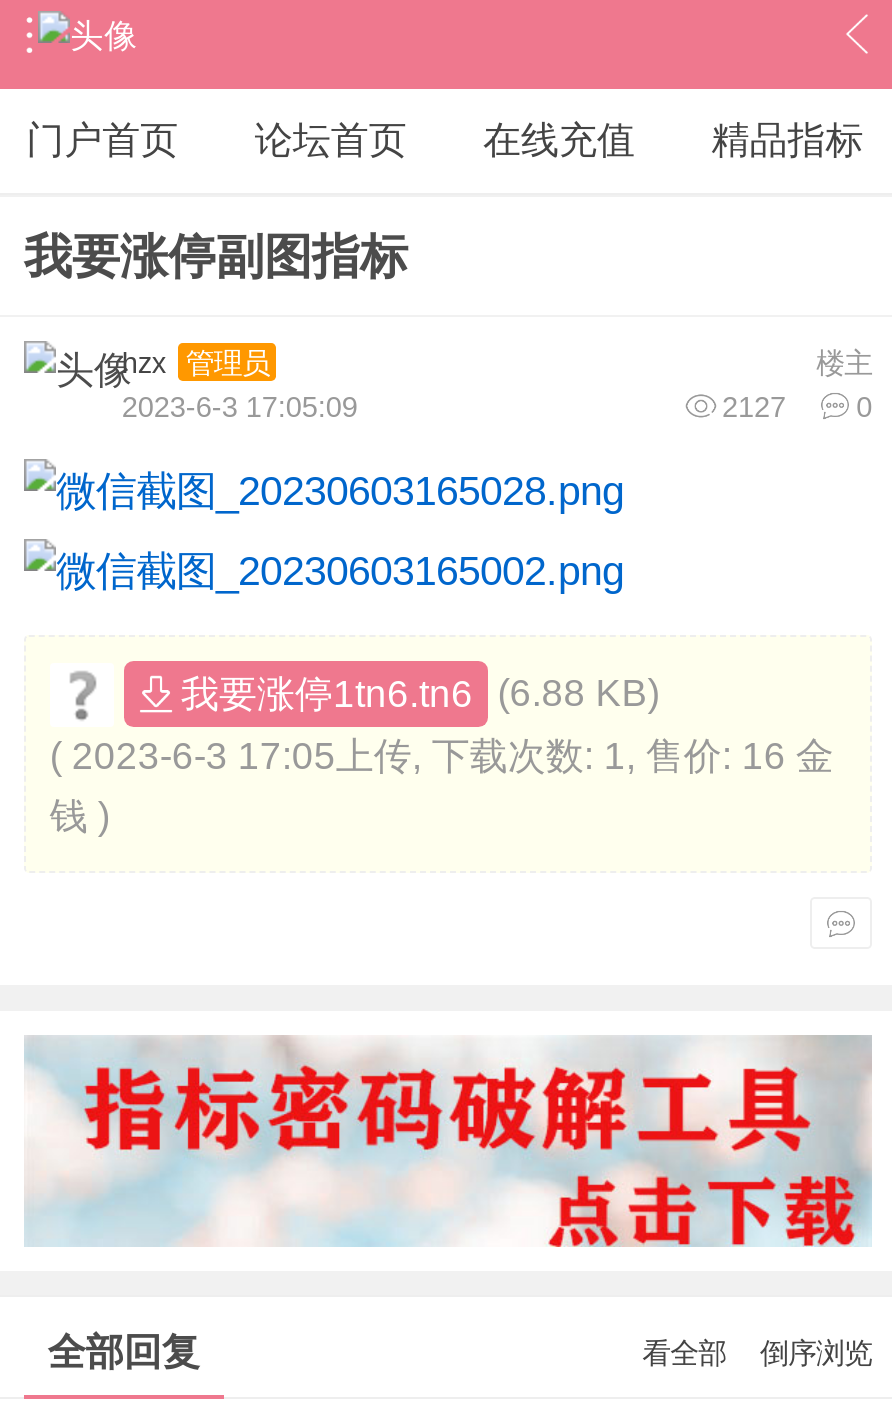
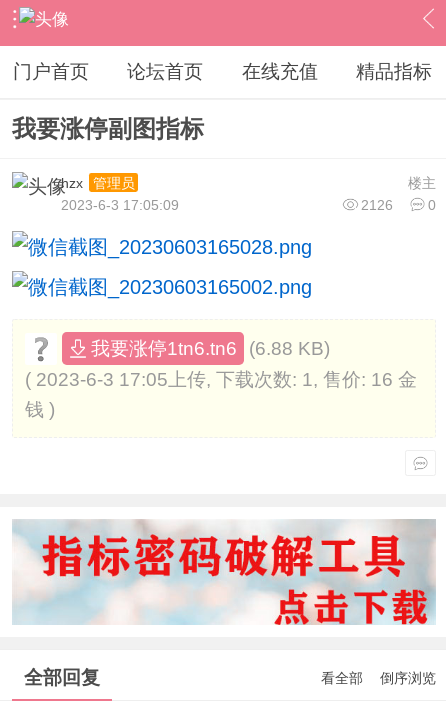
[722,390,872,422] 2127 0 -> [361,196,436,212] 2126 0

